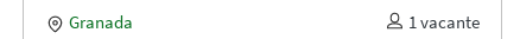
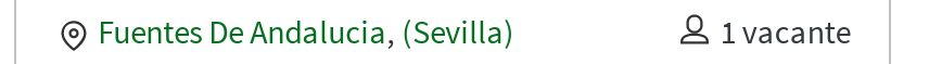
[68,10,132,33] Granada -> [98,11,515,53] Fuentes De Andalucia, (Sevilla)

